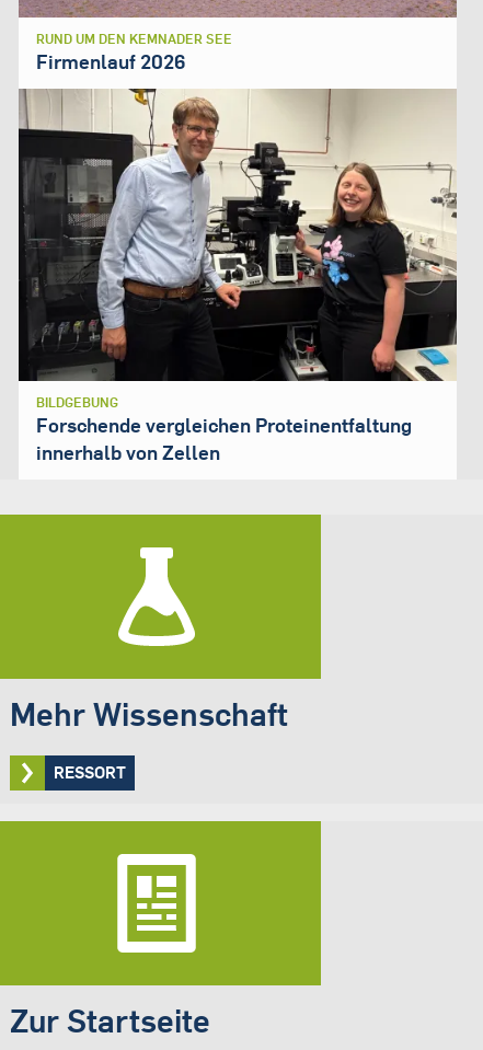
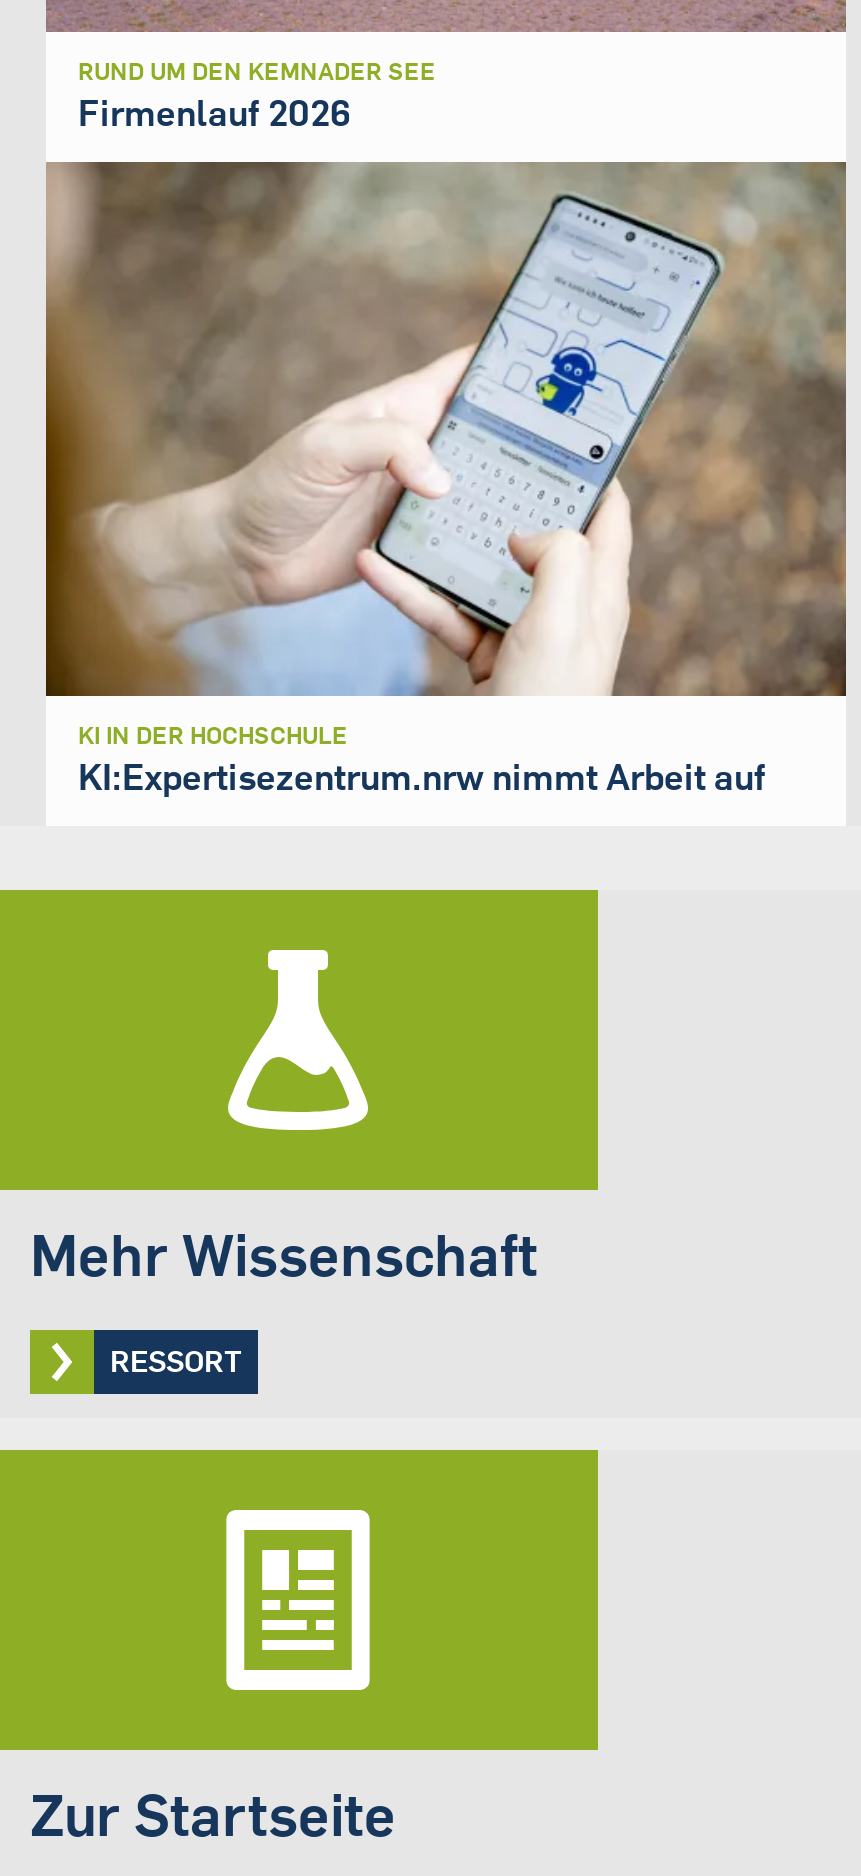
[18,90,457,465] [image] | BILDGEBUNG | Forschende vergleichen Proteinentfaltung | innerhalb von Zellen -> [44,160,848,799] [image] | KI IN DER HOCHSCHULE | KI:Expertisezentrum.nrw nimmt Arbeit auf

